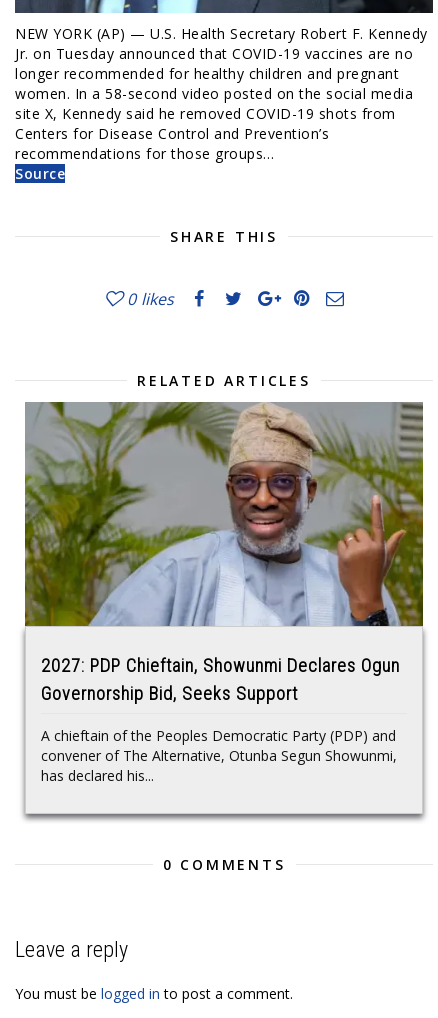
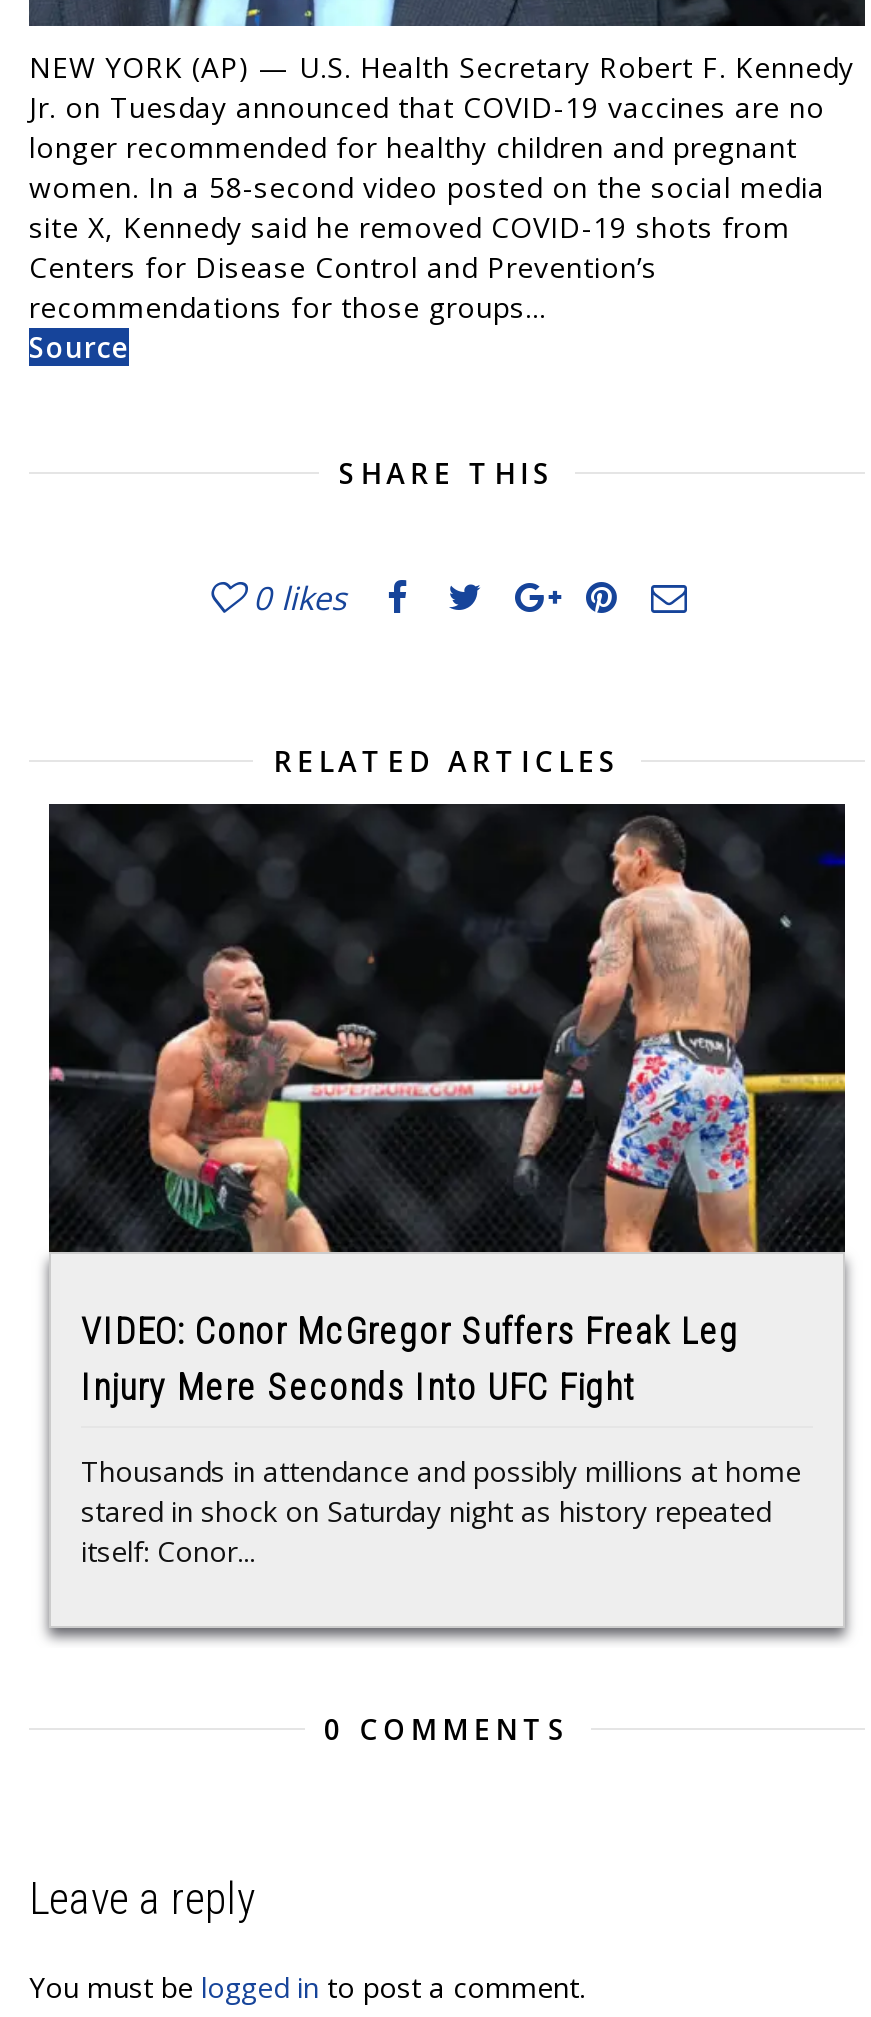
[24,401,424,704] [image] | 2027: PDP Chieftain, Showunmi Declares Ogun | Governorship Bid, Seeks Support -> [47,802,847,1408] [image] | VIDEO: Conor McGregor Suffers Freak Leg | Injury Mere Seconds Into UFC Fight
[41,726,397,785] A chieftain of the Peoples Democratic Party (PDP) and | convener of The Alternative, Otunba Segun Showunmi, | has declared his... -> [81,1452,801,1570] Thousands in attendance and possibly millions at home | stared in shock on Saturday night as history repeated | itself: Conor...

